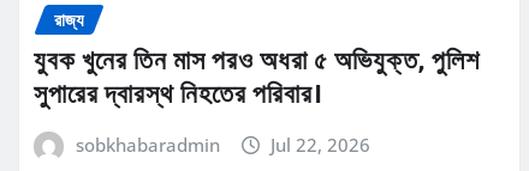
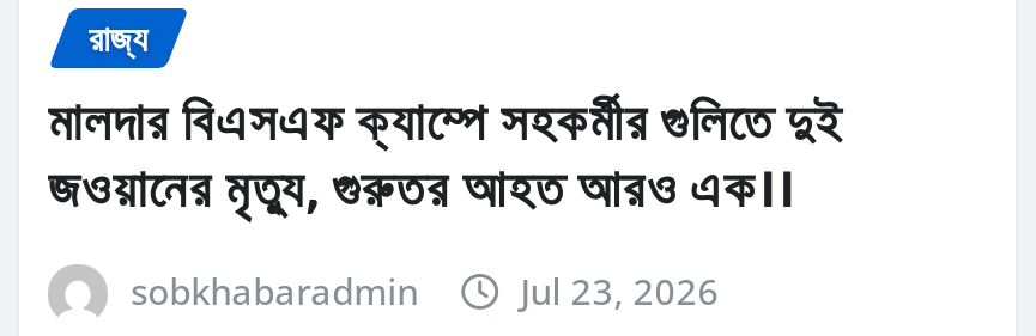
[34,42,480,116] যুবক খুনের তিন মাস পরও অধরা ৫ অভিযুক্ত, পুলিশ | সুপারের দ্বারস্থ নিহতের পরিবার। -> [48,84,843,232] মালদার বিএসএফ ক্যাম্পে সহকর্মীর গুলিতে দুই | জওয়ানের মৃত্যু, গুরুতর আহত আরও এক।।
[271,133,371,157] Jul 22, 2026 -> [520,266,719,314] Jul 23, 2026

